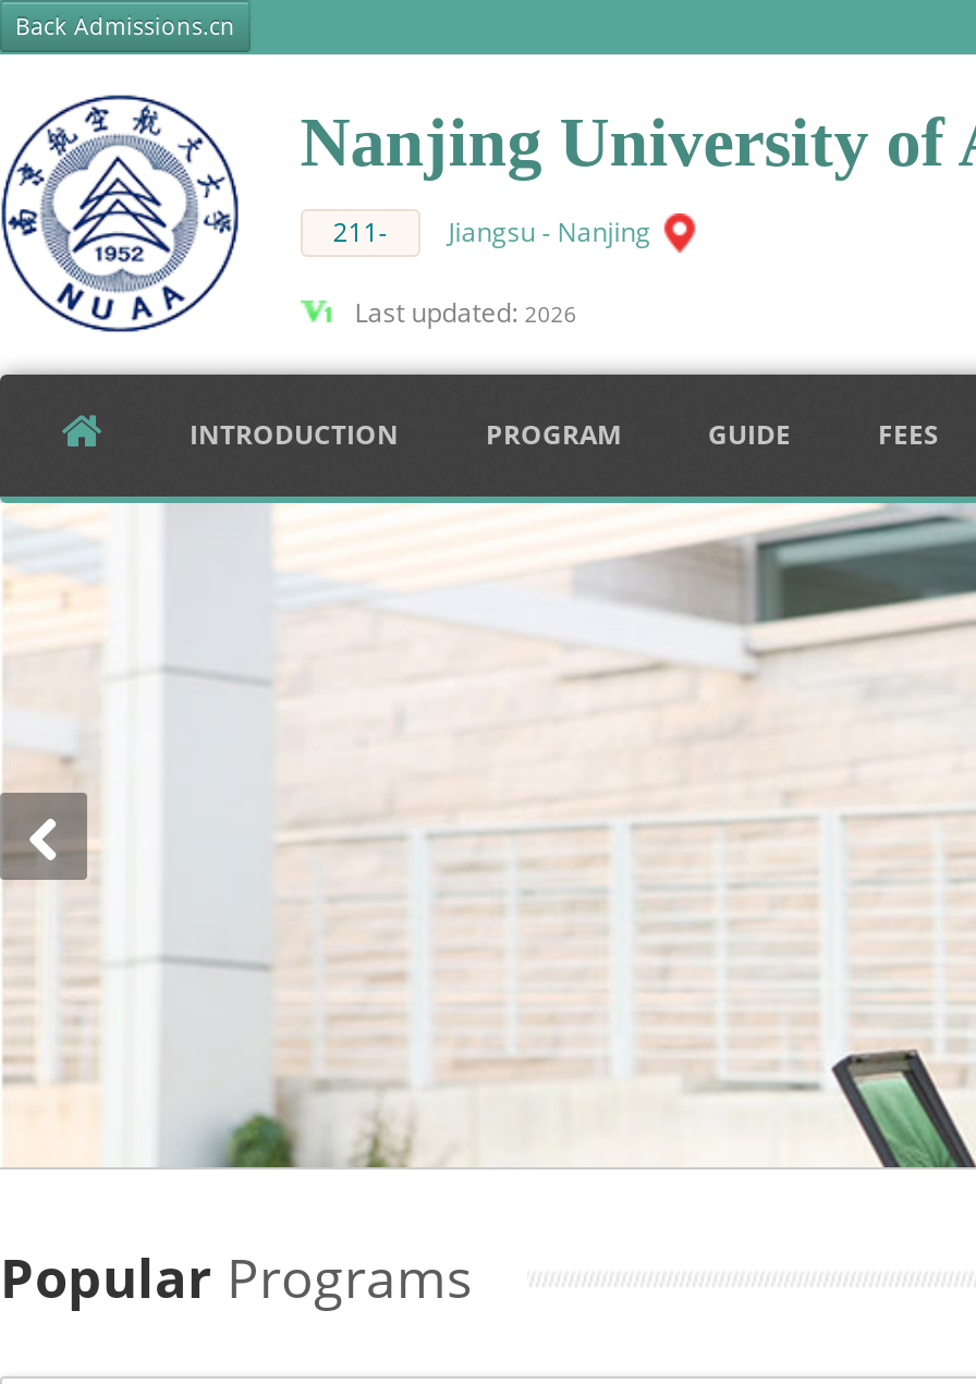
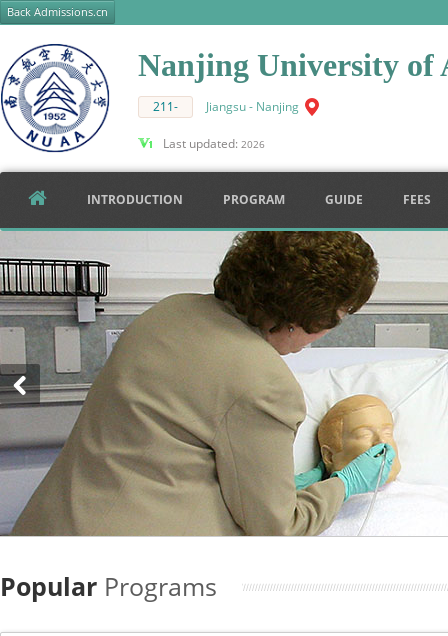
[7,501,969,1169] [image] -> [3,230,445,537] [image]

